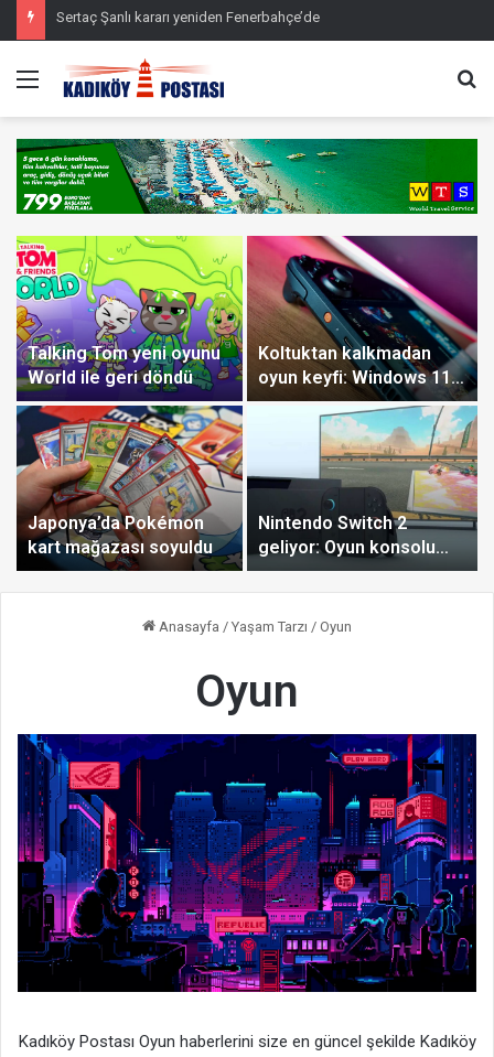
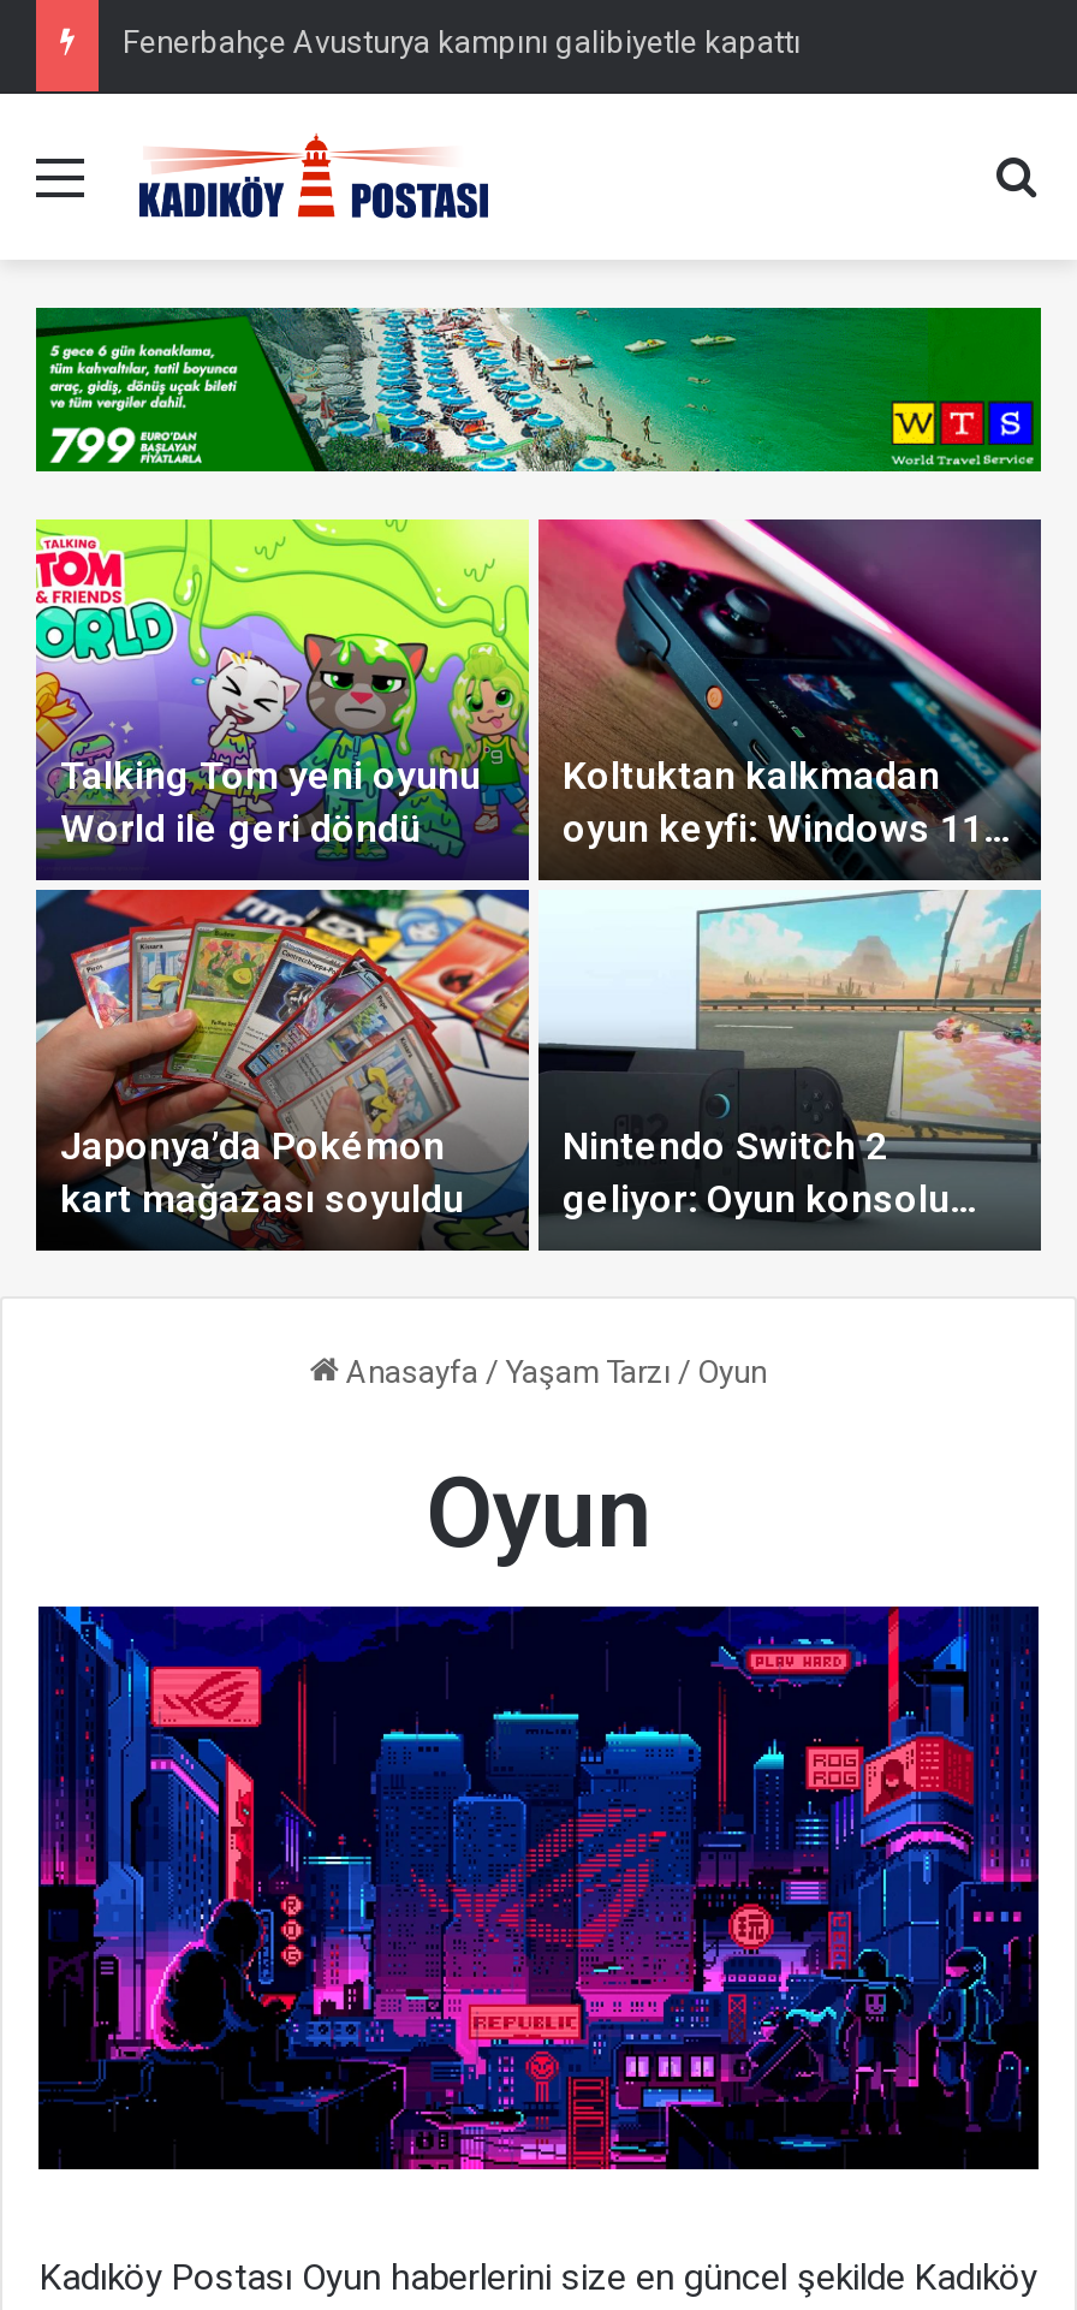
[56,9,320,25] Sertaç Şanlı kararı yeniden Fenerbahçe’de -> [123,24,801,60] Fenerbahçe Avusturya kampını galibiyetle kapattı

